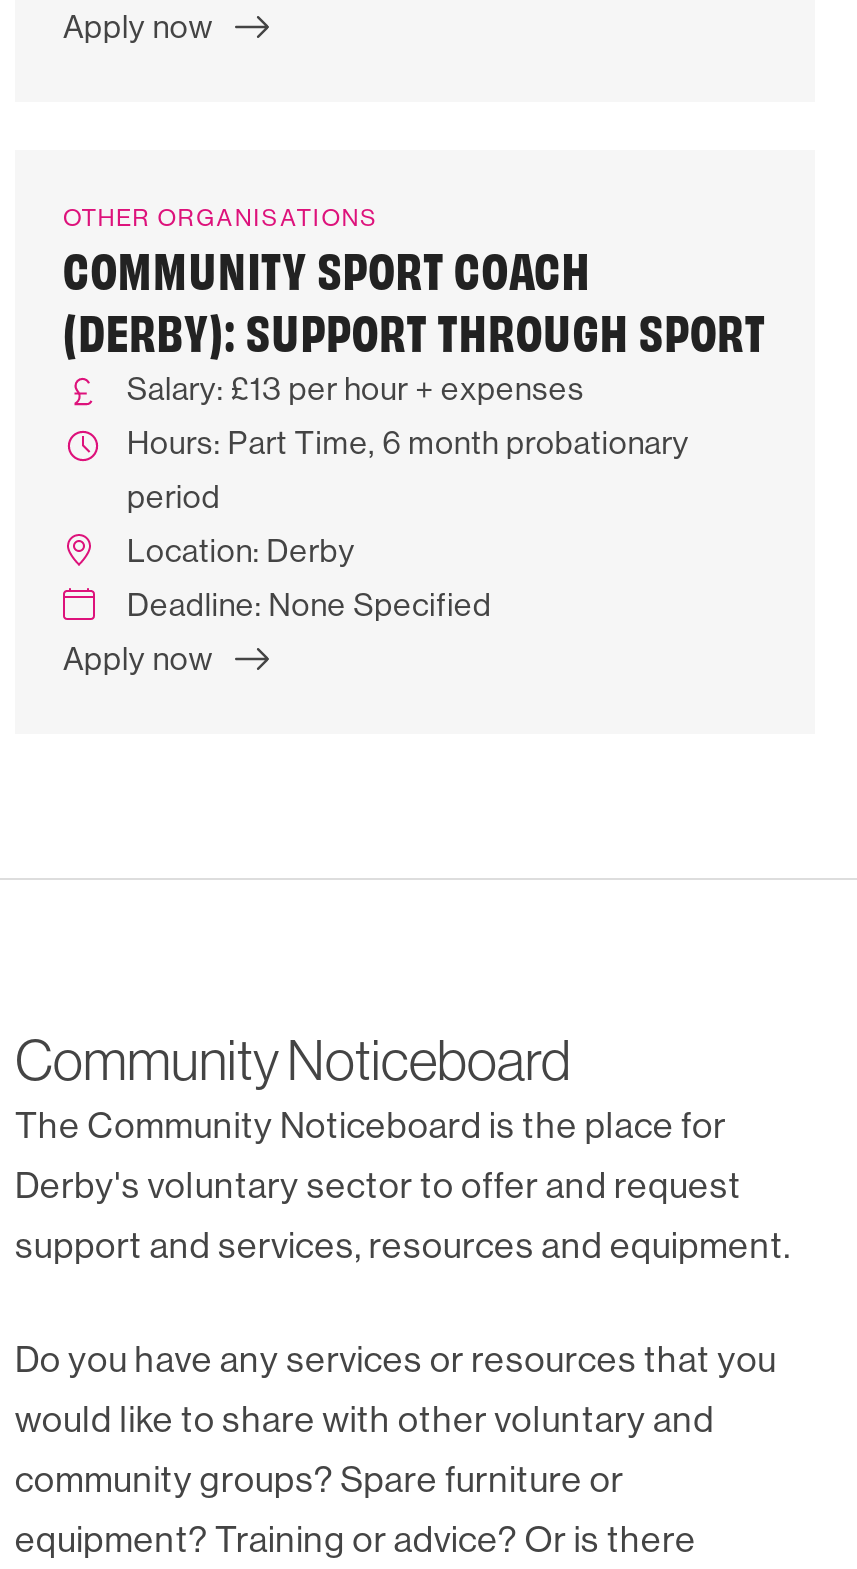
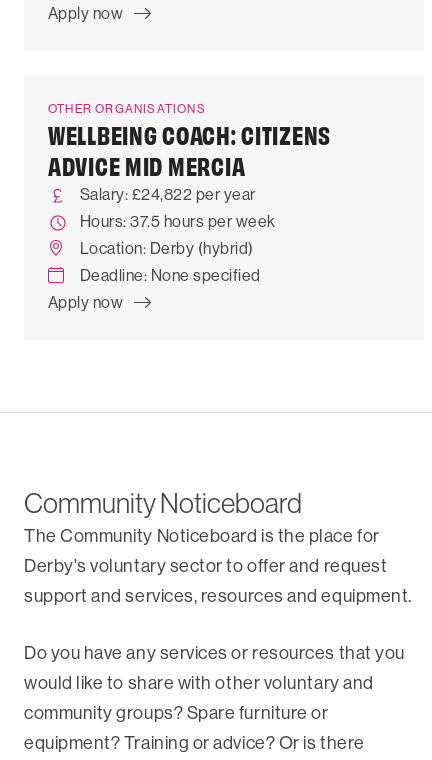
[63,236,766,624] COMMUNITY SPORT COACH | (DERBY): SUPPORT THROUGH SPORT | Salary: £13 per hour + expenses | Hours: Part Time, 6 month probationary | period | Location: Derby | Deadline: None Specified -> [48,118,331,285] WELLBEING COACH: CITIZENS | ADVICE MID MERCIA | Salary: £24,822 per year | Hours: 37.5 hours per week | Location: Derby (hybrid) | Deadline: None specified

